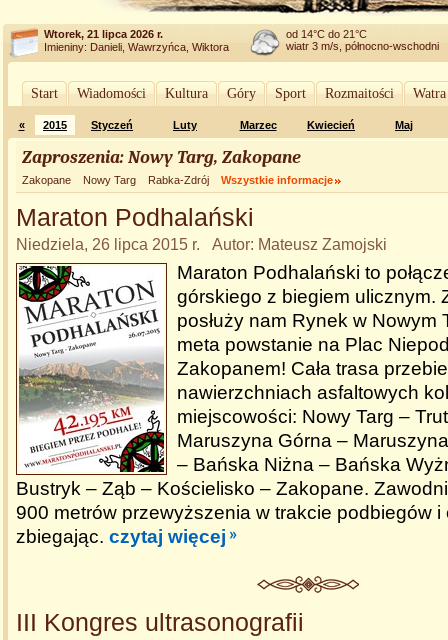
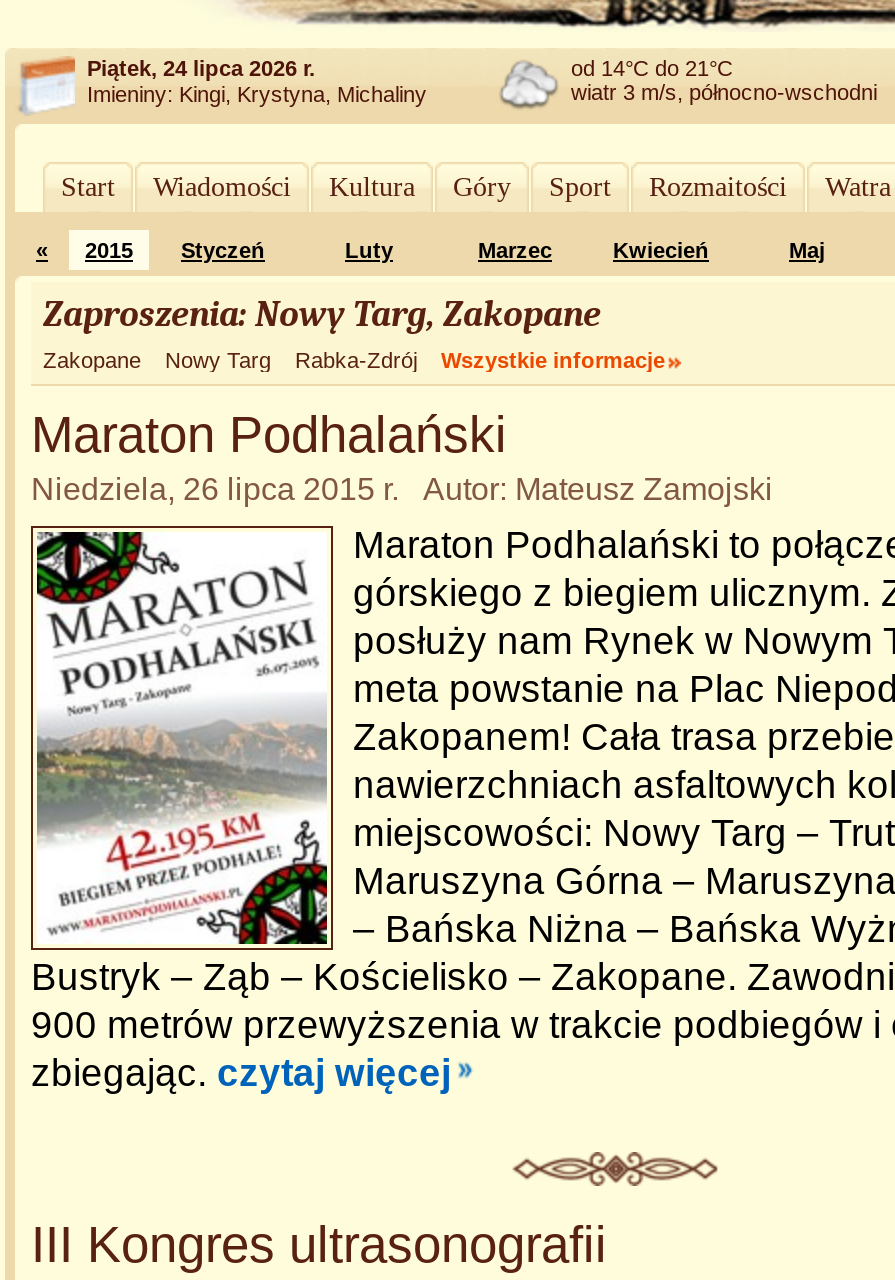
[44,28,163,40] Wtorek, 21 lipca 2026 r. -> [87,56,315,80] Piątek, 24 lipca 2026 r.
[44,41,229,53] Imieniny: Danieli, Wawrzyńca, Wiktora -> [87,82,427,106] Imieniny: Kingi, Krystyna, Michaliny

